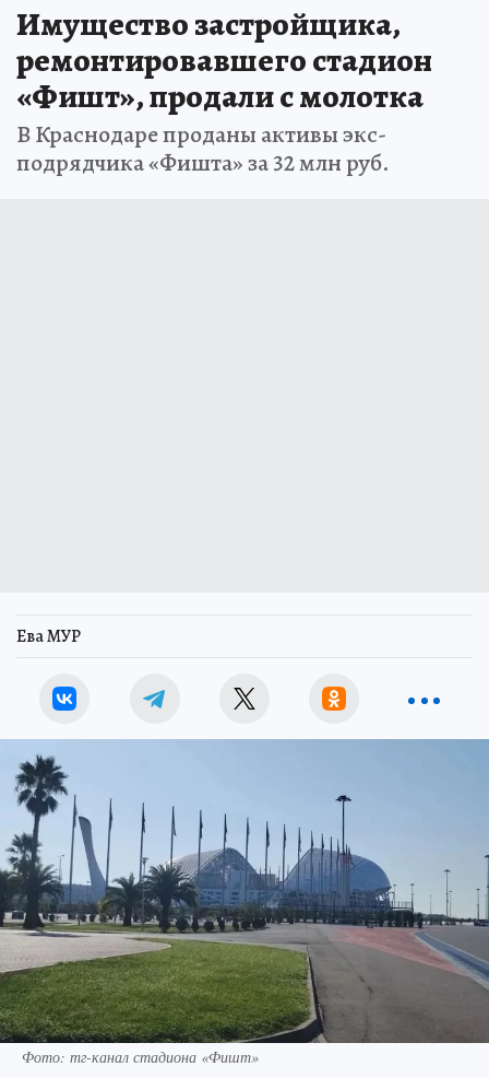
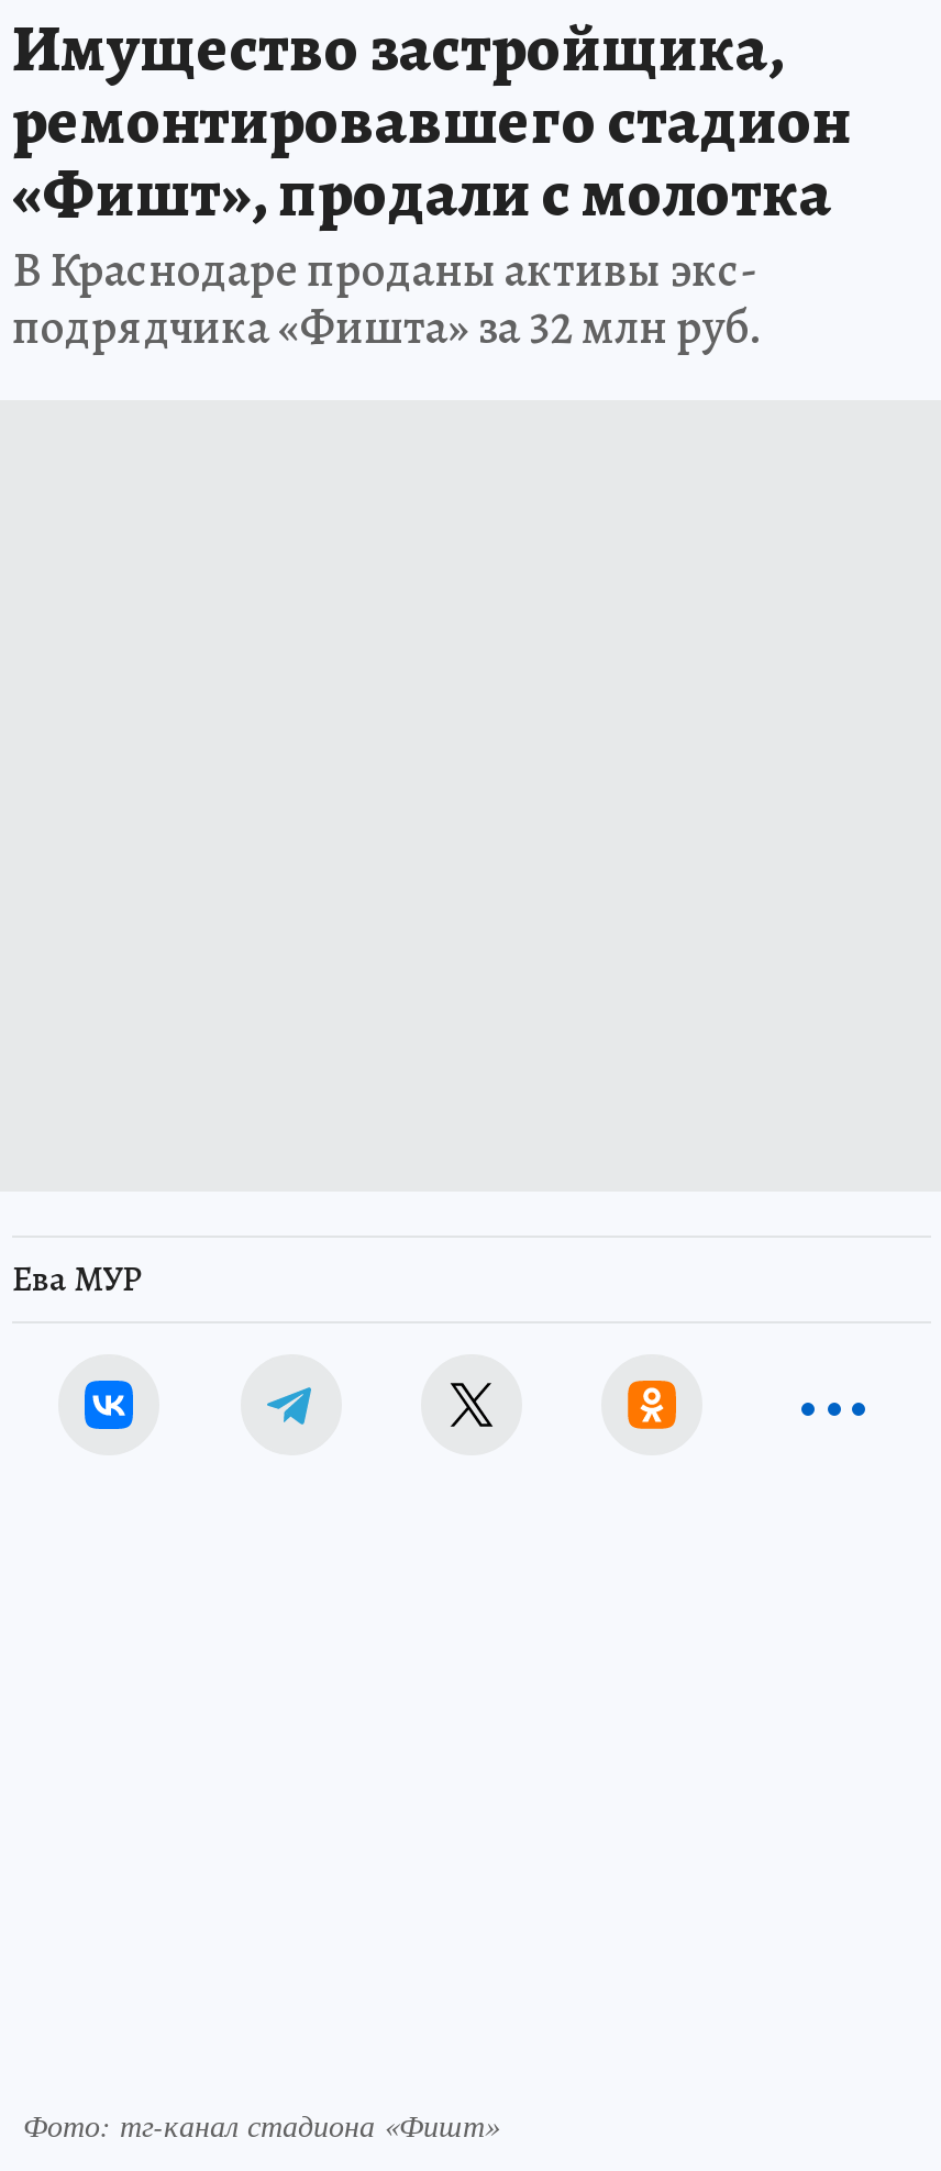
[3,738,486,1044] [image] -> none

